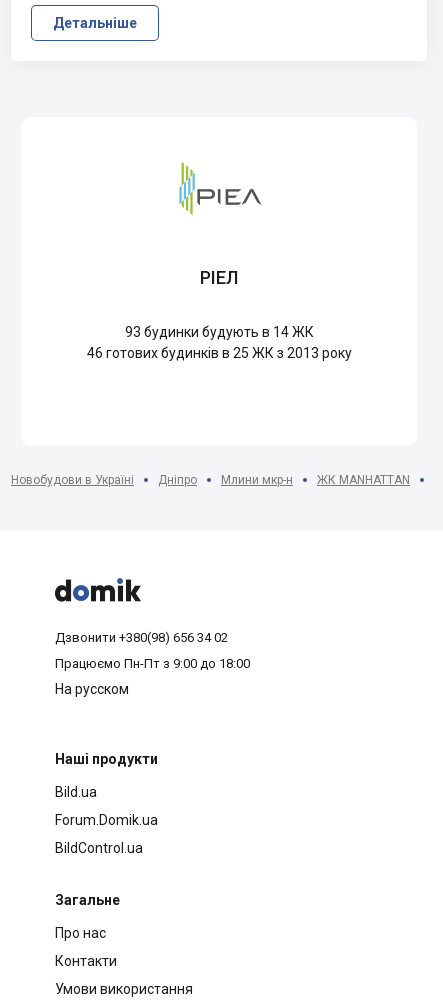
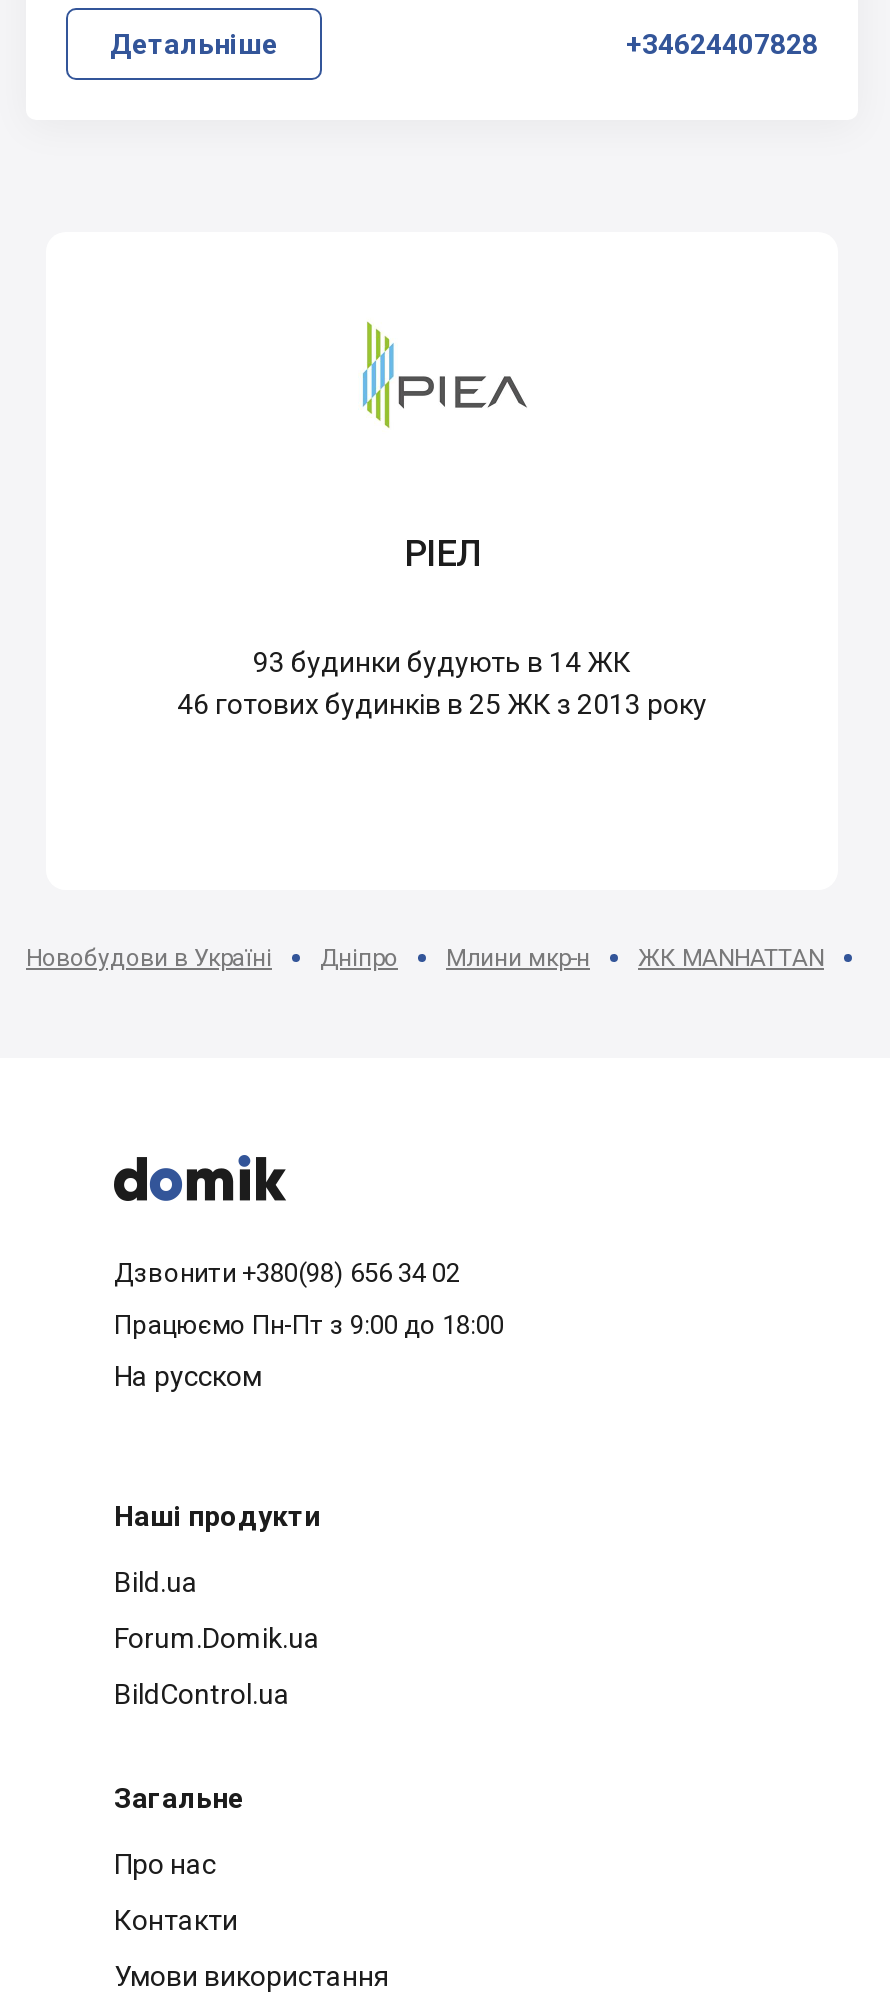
none -> [626,28,818,60] +34624407828

